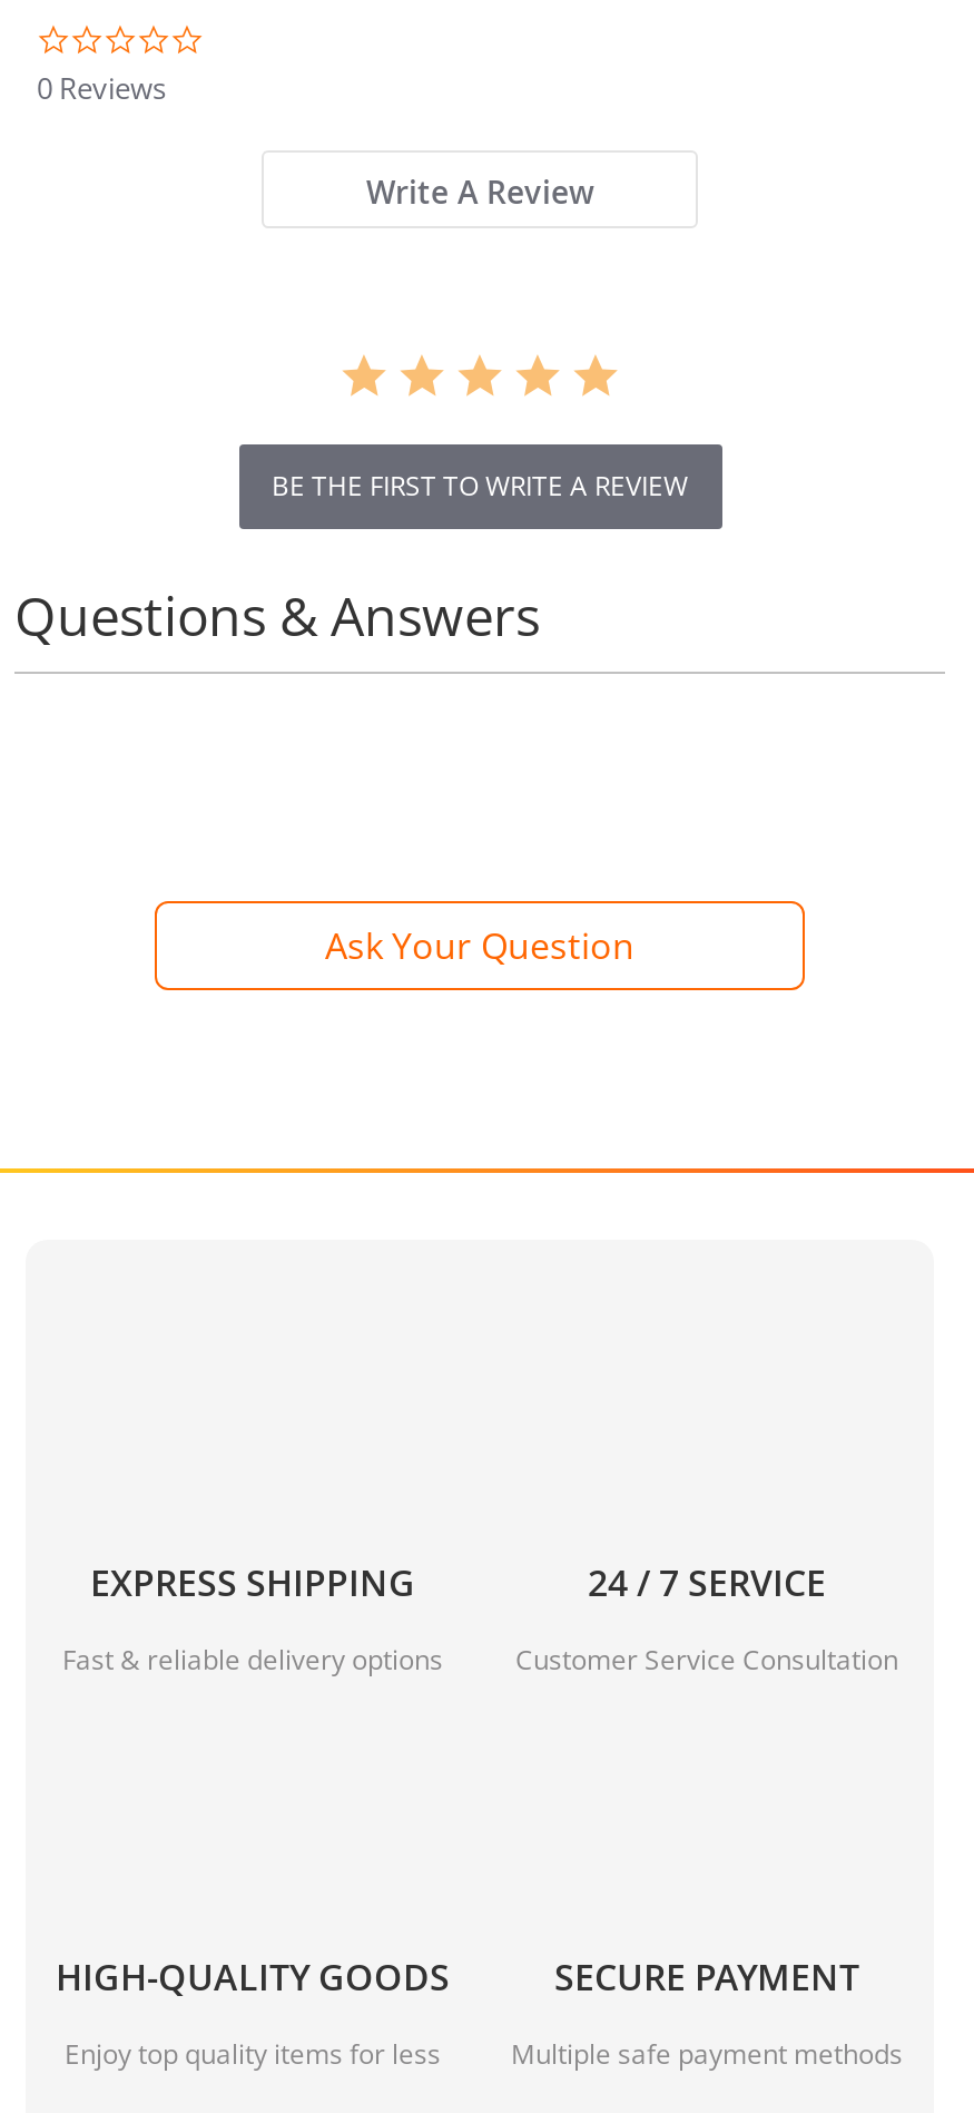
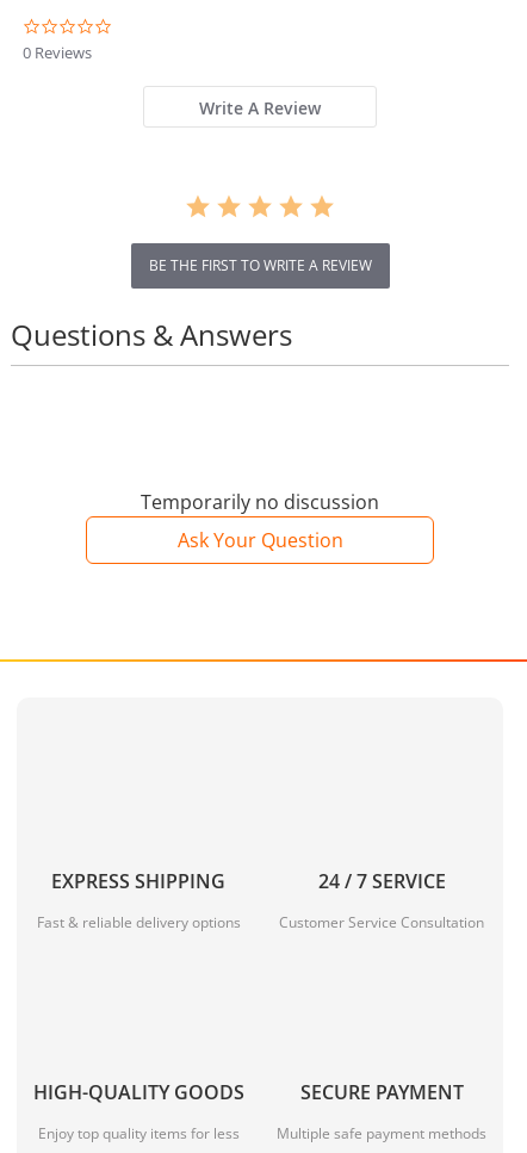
none -> [141,488,379,515] Temporarily no discussion

